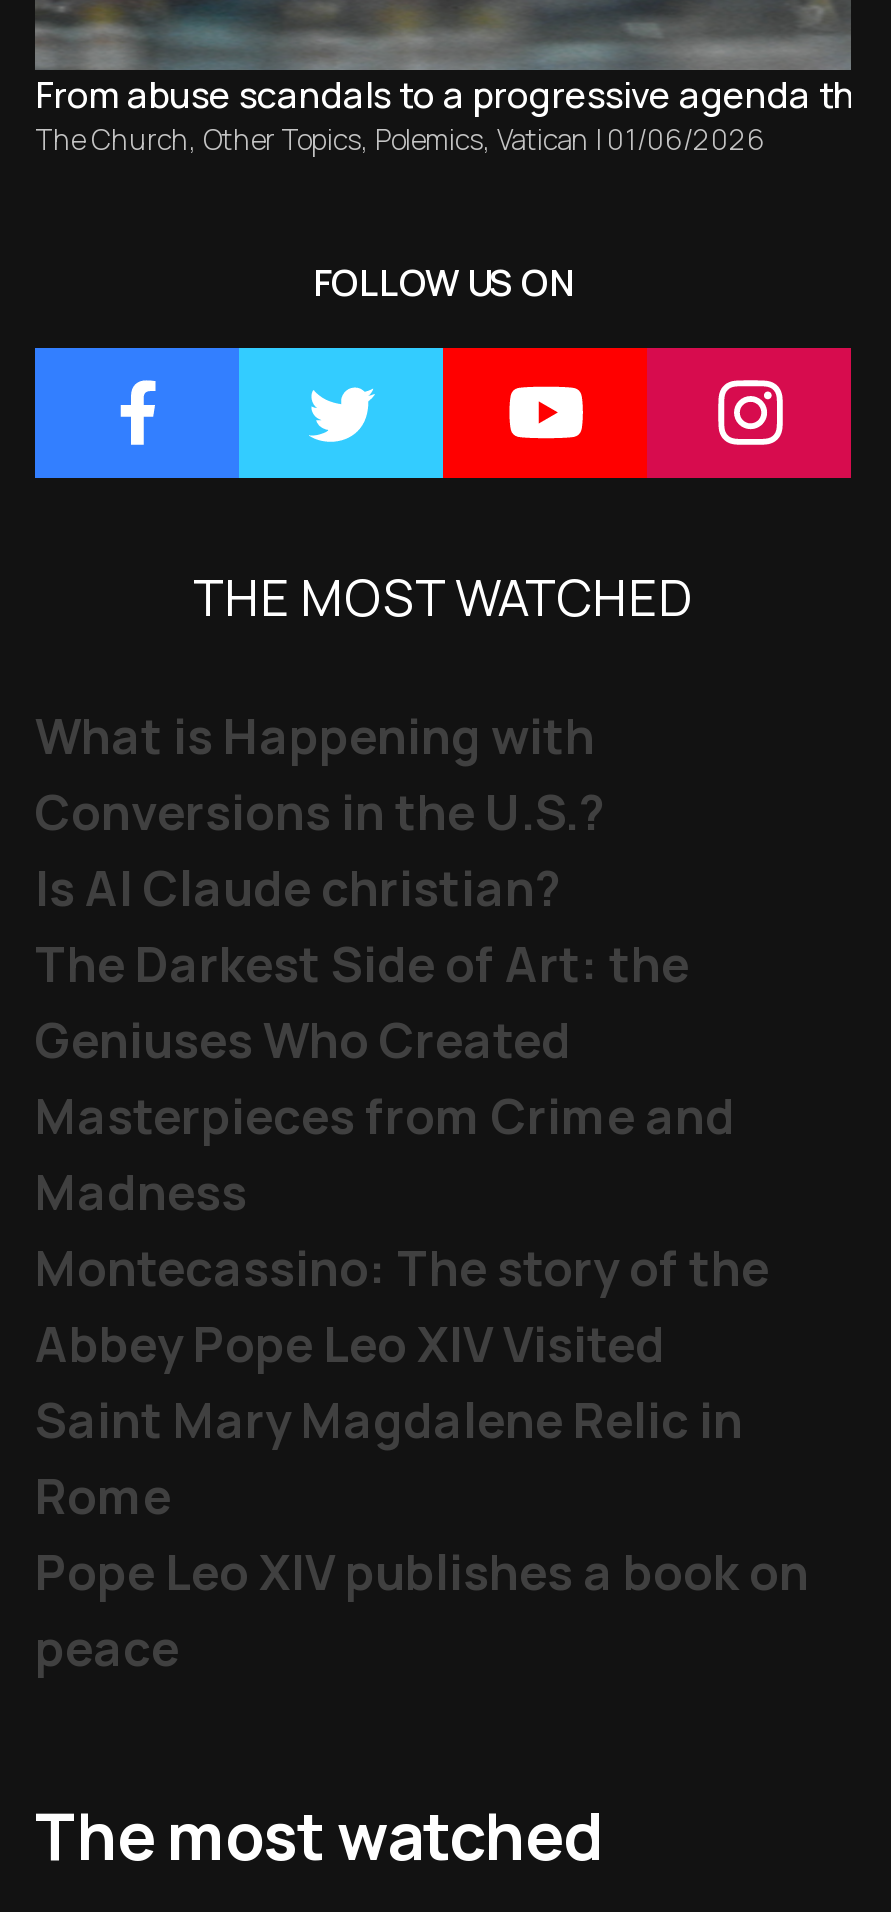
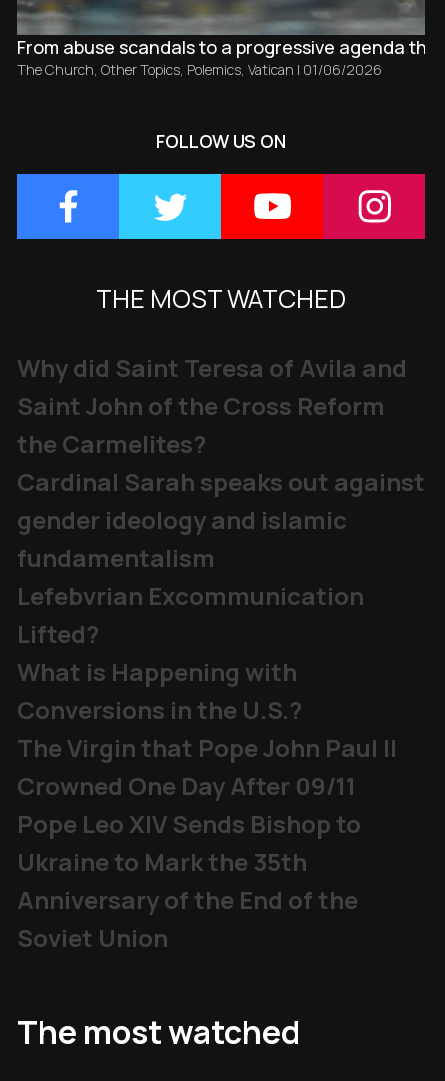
none -> [17,351,425,650] Why did Saint Teresa of Avila and | Saint John of the Cross Reform | the Carmelites? | Cardinal Sarah speaks out against | gender ideology and islamic | fundamentalism | Lefebvrian Excommunication | Lifted?
moved [35,702,605,844] -> [17,655,302,726]: What is Happening with | Conversions in the U.S.?
[35,854,809,1680] Is AI Claude christian? | The Darkest Side of Art: the | Geniuses Who Created | Masterpieces from Crime and | Madness | Montecassino: The story of the | Abbey Pope Leo XIV Visited | Saint Mary Magdalene Relic in | Rome | Pope Leo XIV publishes a book on | peace -> [17,731,397,954] The Virgin that Pope John Paul II | Crowned One Day After 09/11 | Pope Leo XIV Sends Bishop to | Ukraine to Mark the 35th | Anniversary of the End of the | Soviet Union

